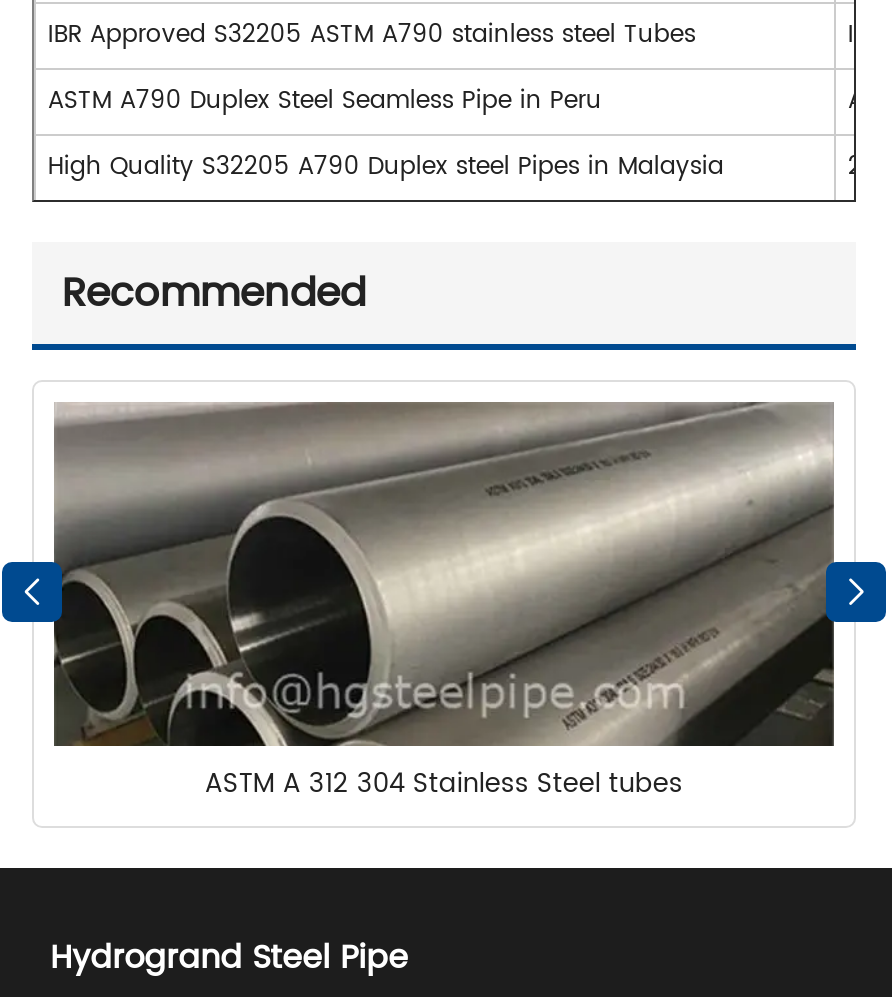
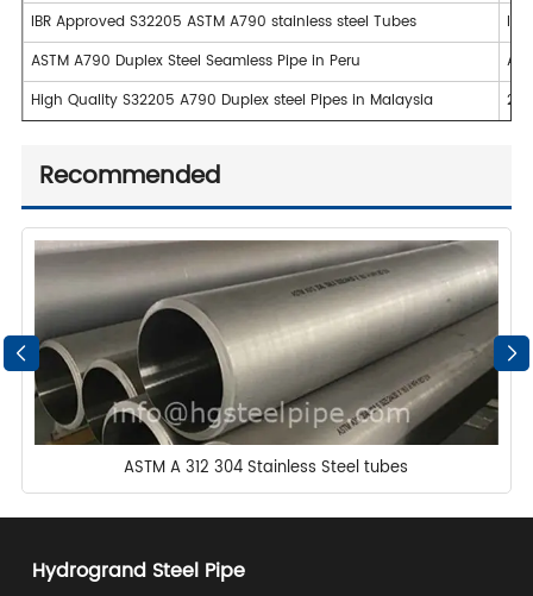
[197,765,691,807] ASTM A 312 304L Stainless Steel Tubes -> [124,456,409,481] ASTM A 312 304 Stainless Steel tubes

